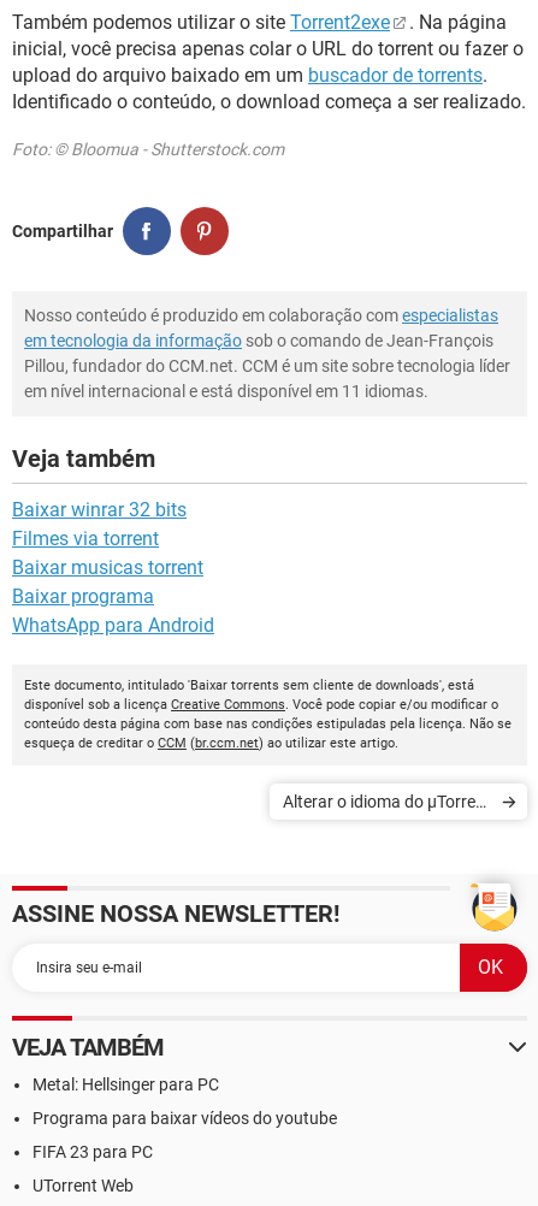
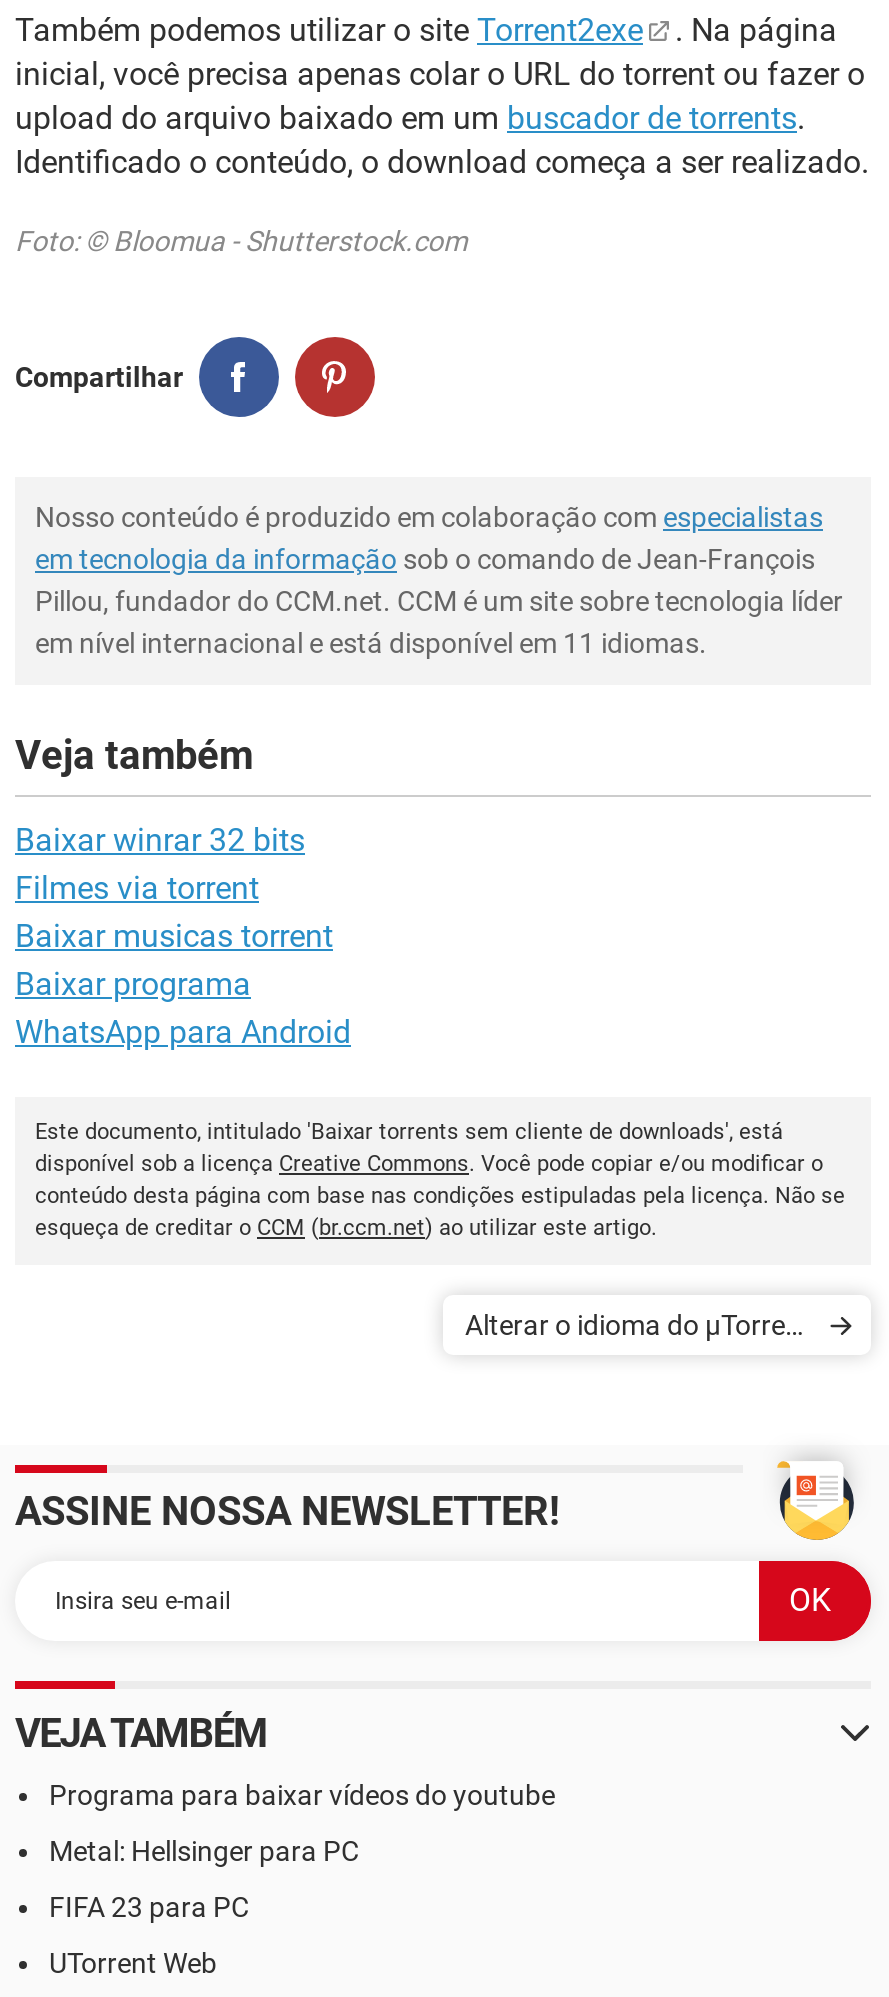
moved [32,1075,219,1094] -> [49,1835,359,1867]: Metal: Hellsinger para PC
moved [32,1109,337,1128] -> [49,1779,555,1811]: Programa para baixar vídeos do youtube

